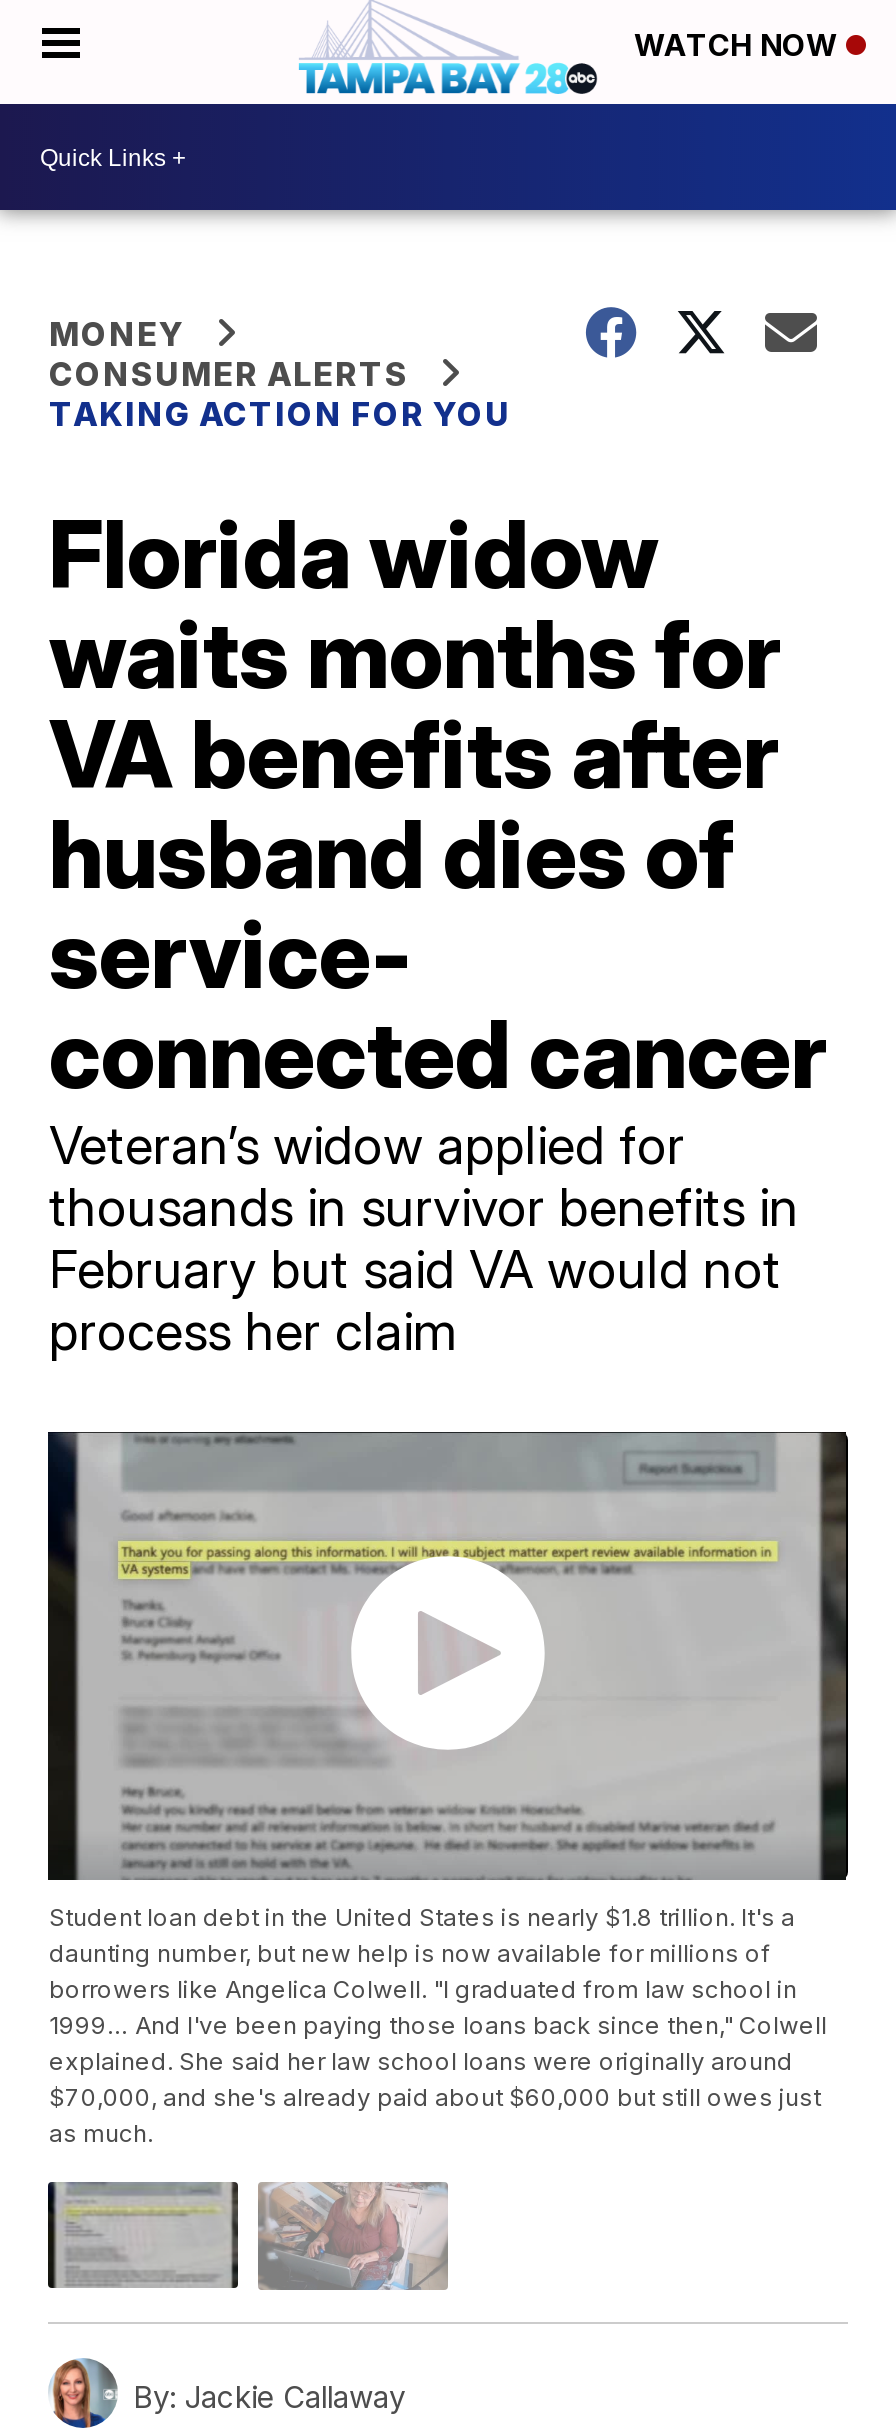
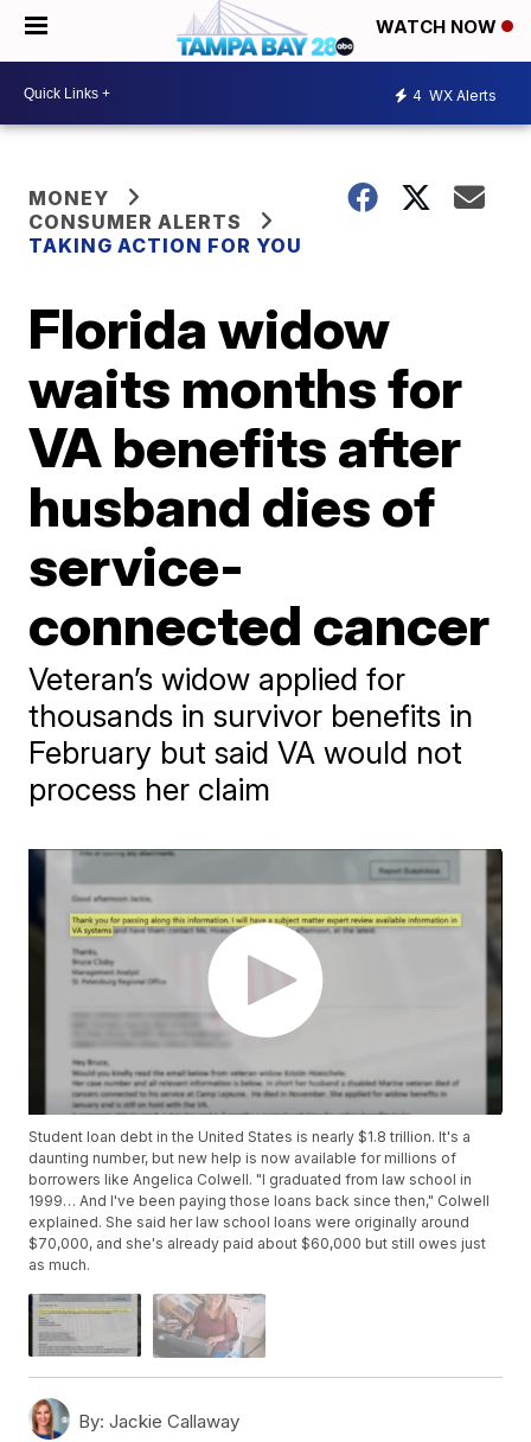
none -> [412,86,497,104] 4 WX Alerts

